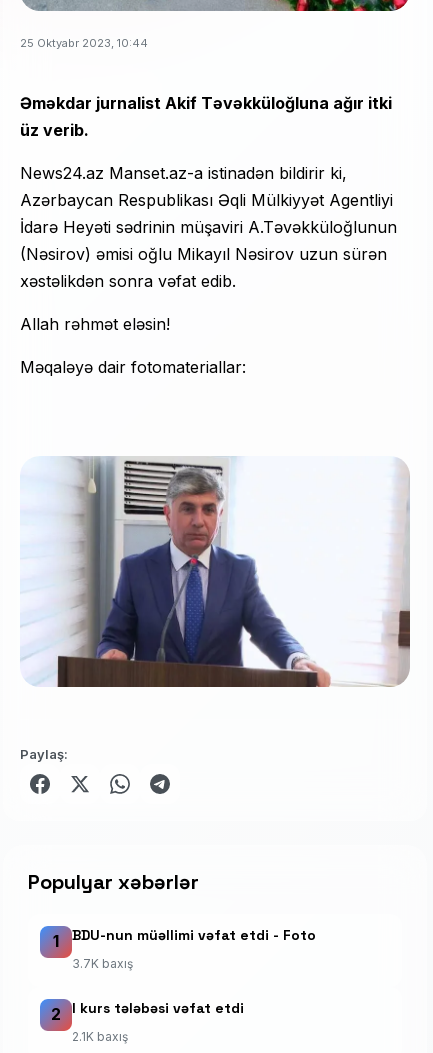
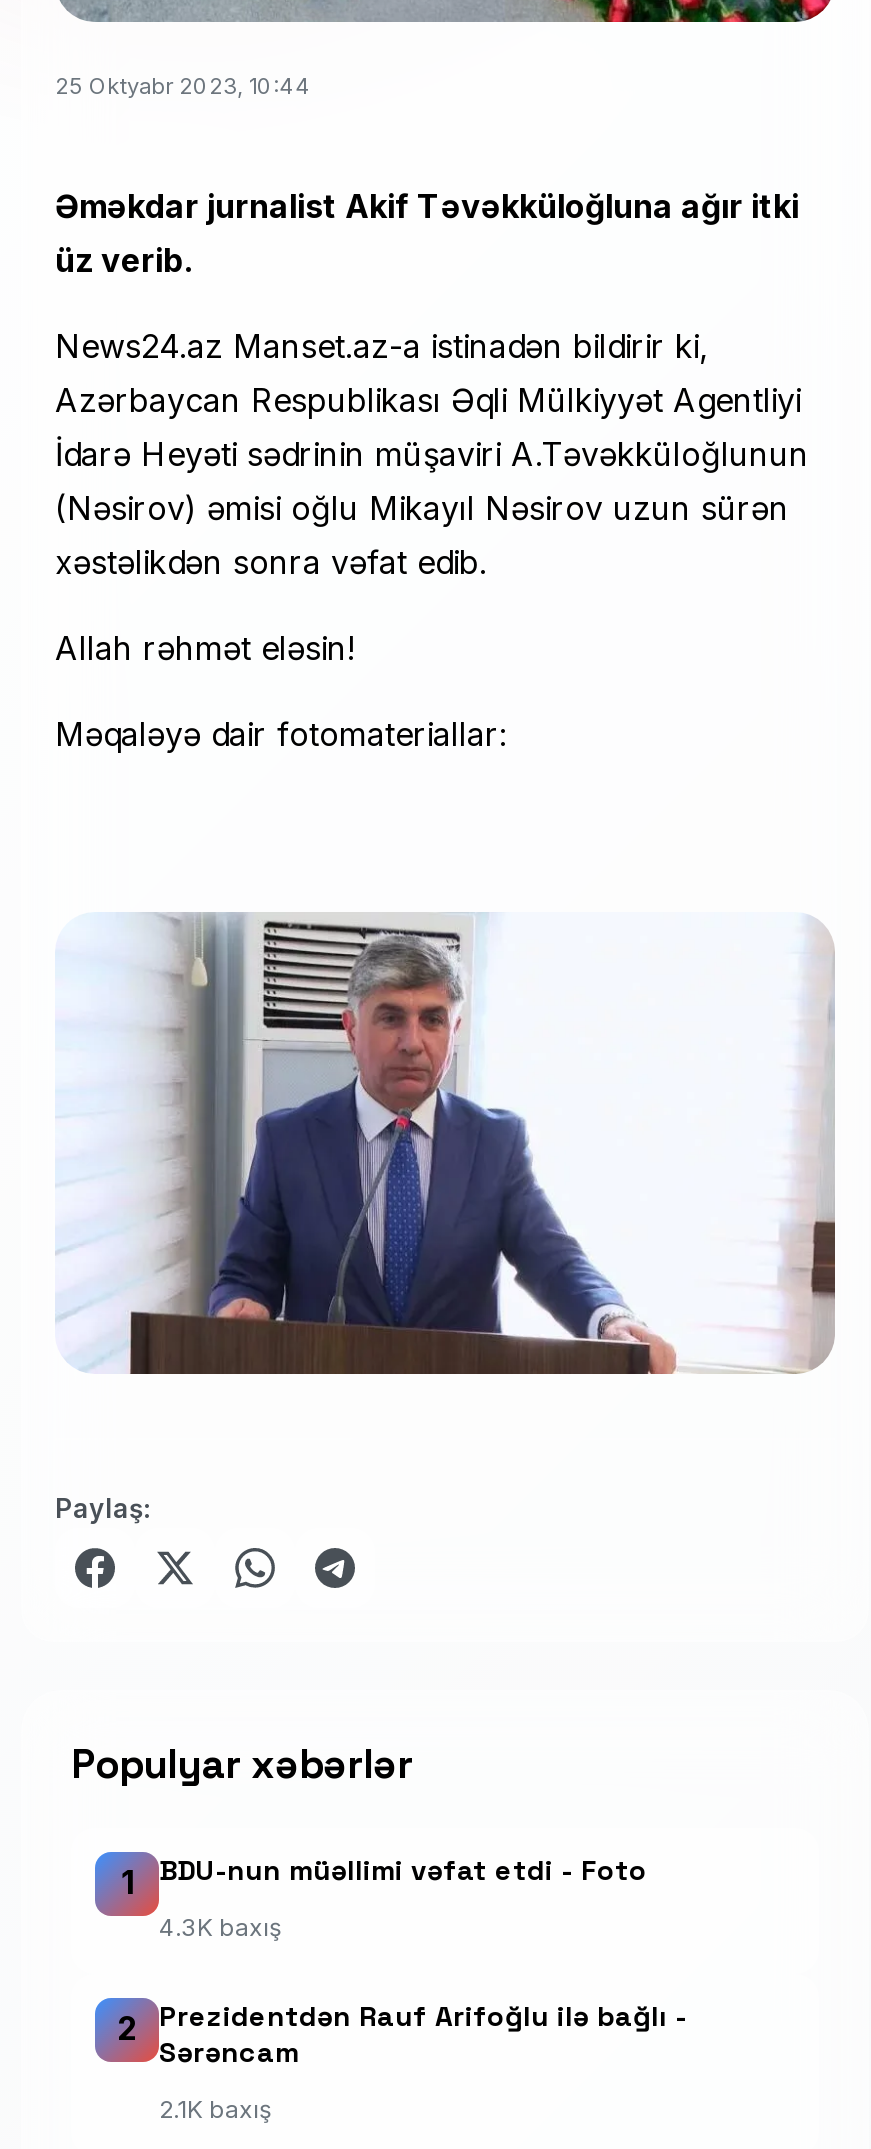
[72,956,133,971] 3.7K baxış -> [159,1911,281,1941] 4.3K baxış
[72,999,244,1017] I kurs tələbəsi vəfat etdi -> [159,1997,687,2069] Prezidentdən Rauf Arifoğlu ilə bağlı - | Sərəncam

